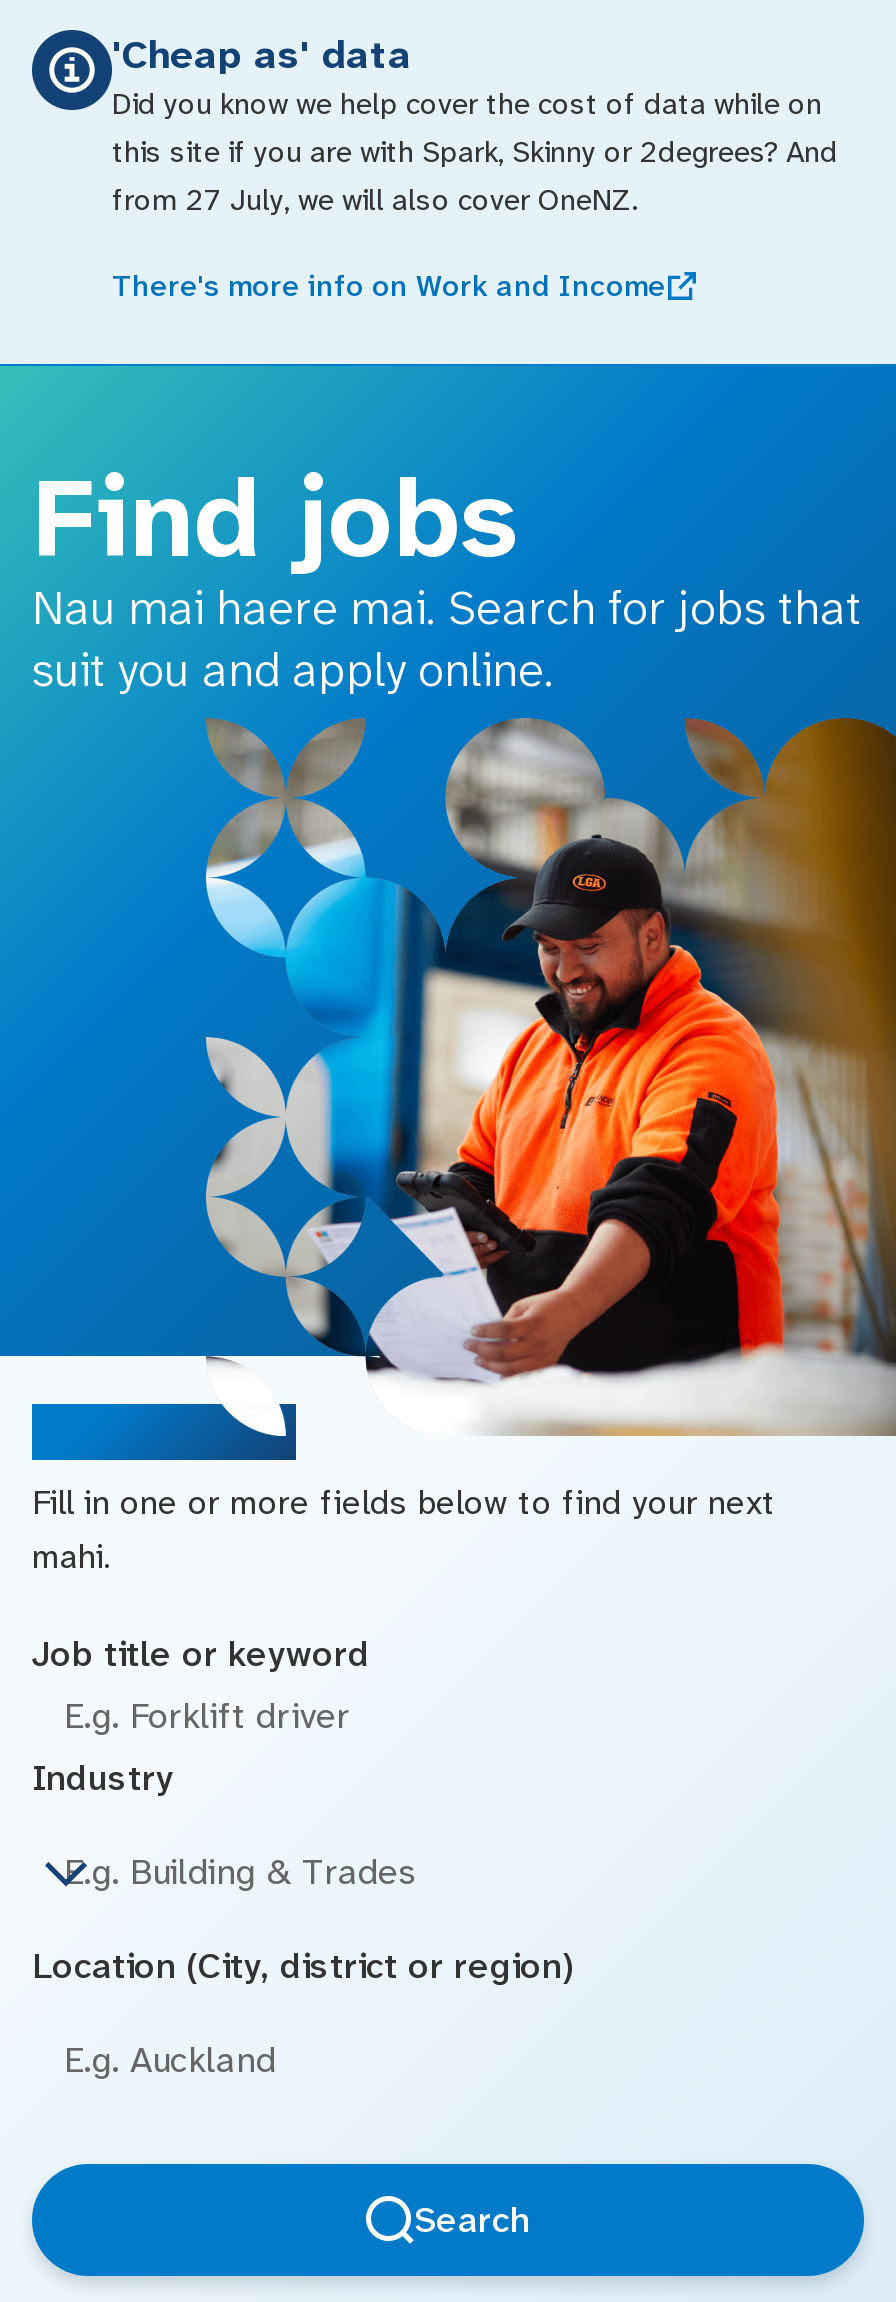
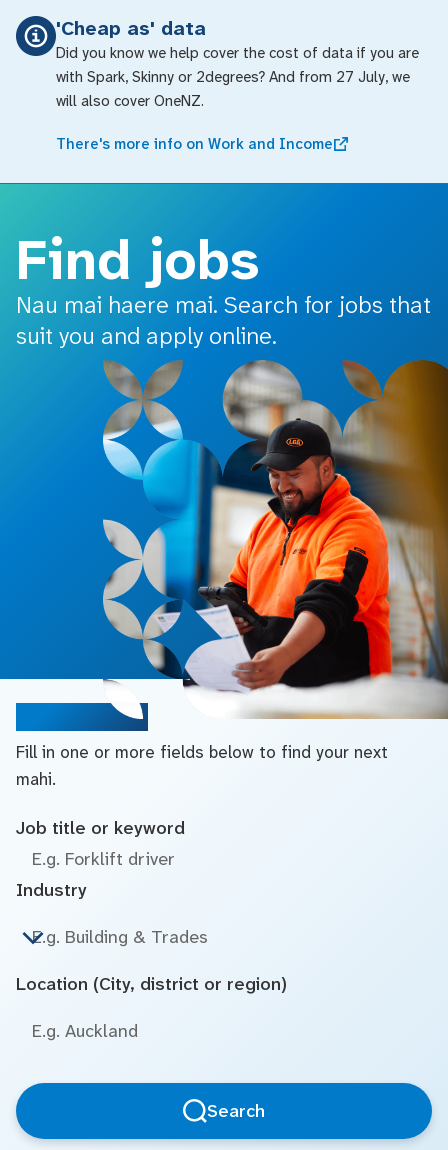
[112,84,838,220] Did you know we help cover the cost of data while on | this site if you are with Spark, Skinny or 2degrees? And | from 27 July, we will also cover OneNZ. -> [56,43,419,111] Did you know we help cover the cost of data if you are | with Spark, Skinny or 2degrees? And from 27 July, we | will also cover OneNZ.

